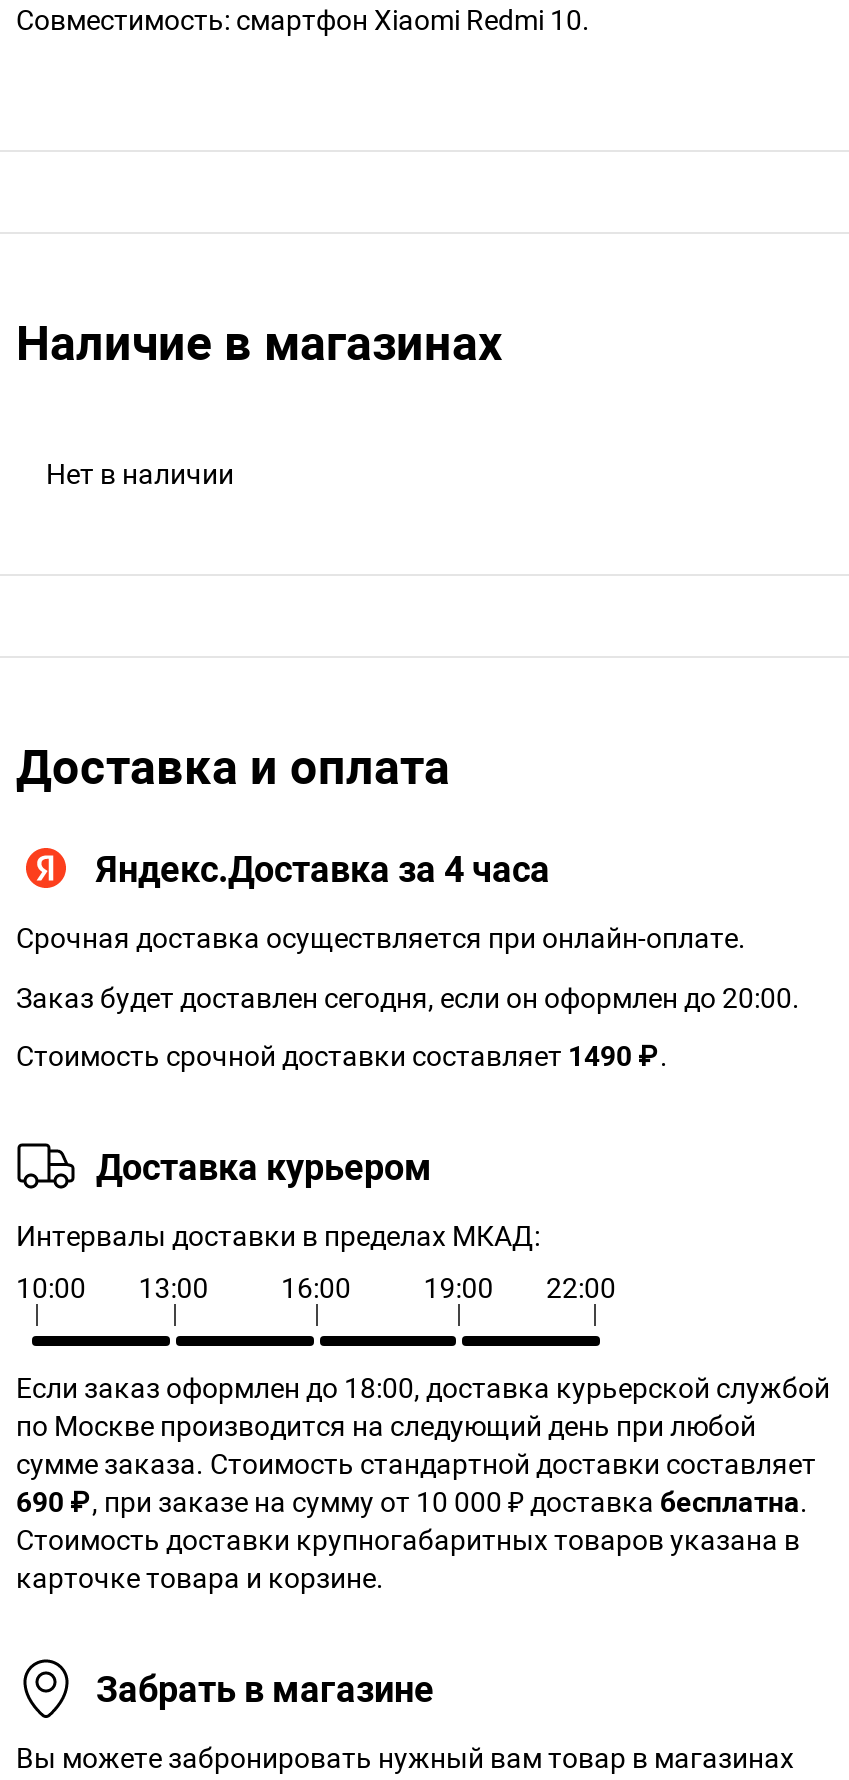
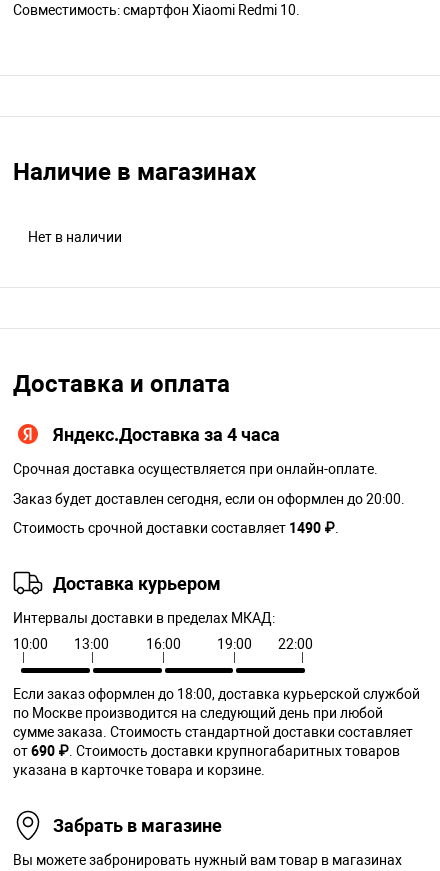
[16,1486,808,1594] 690 ₽, при заказе на сумму от 10 000 ₽ доставка бесплатна. | Стоимость доставки крупногабаритных товаров указана в | карточке товара и корзине. -> [13,743,400,778] от 690 ₽. Стоимость доставки крупногабаритных товаров | указана в карточке товара и корзине.

